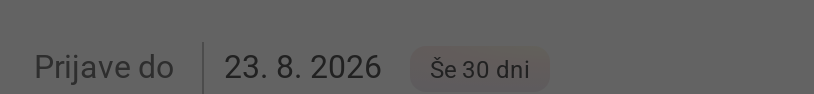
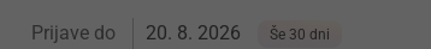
[34,48,530,86] Prijave do 23. 8. 2026 Še 30 dni -> [31,21,330,44] Prijave do 20. 8. 2026 Še 30 dni

